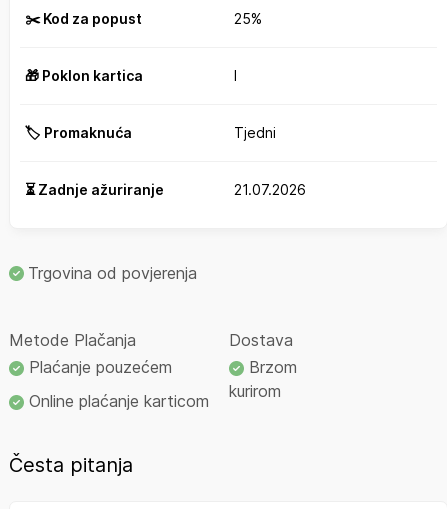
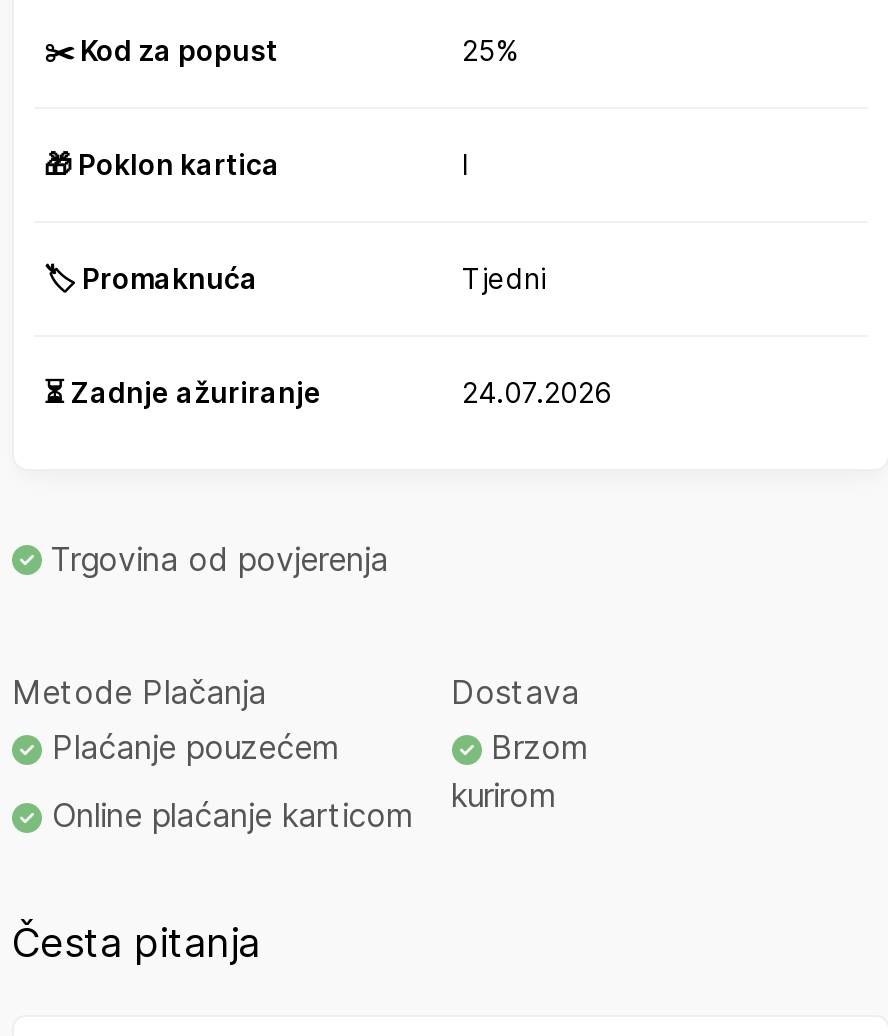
[234,181,306,198] 21.07.2026 -> [462,375,612,409] 24.07.2026

